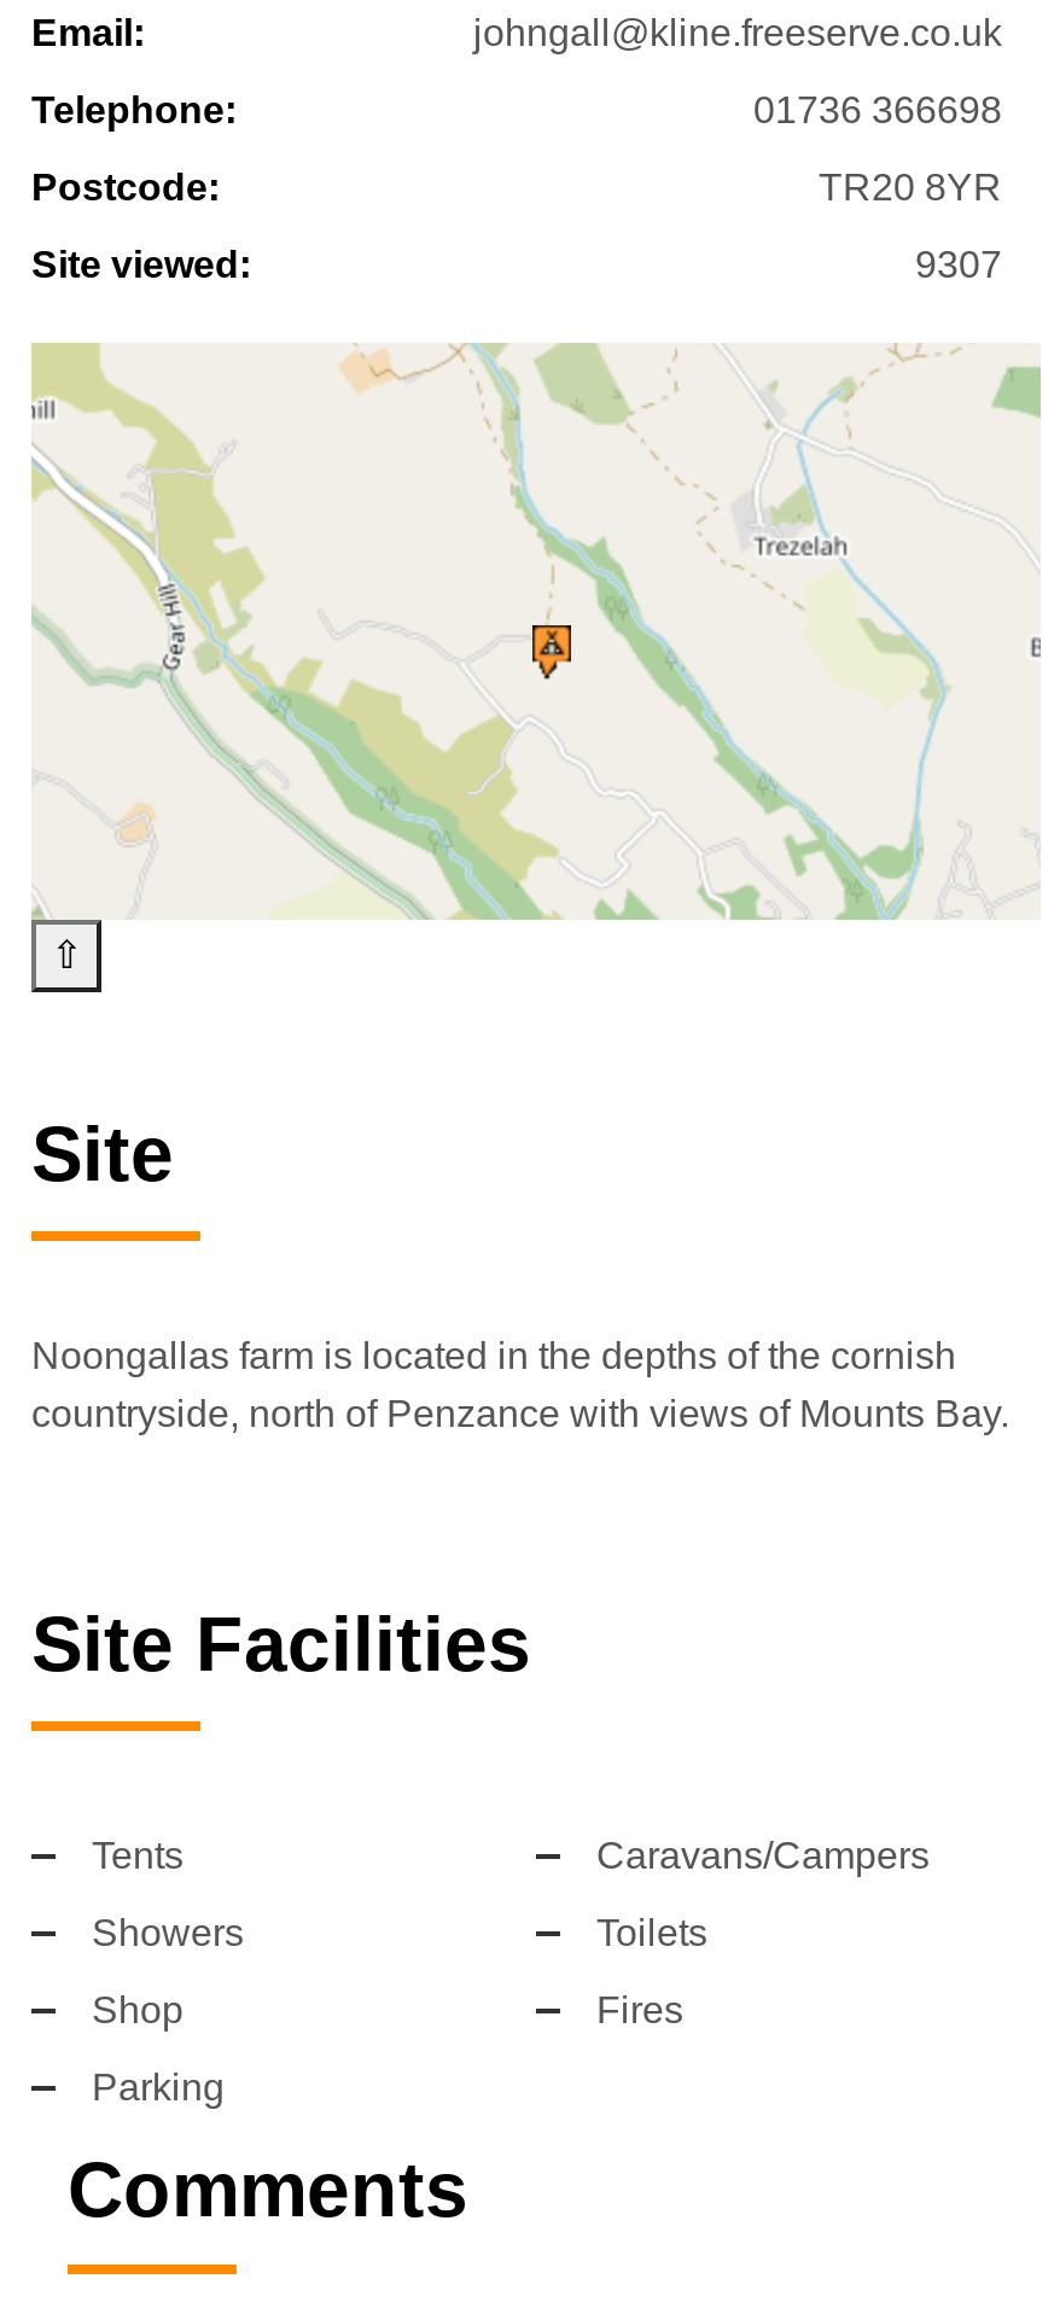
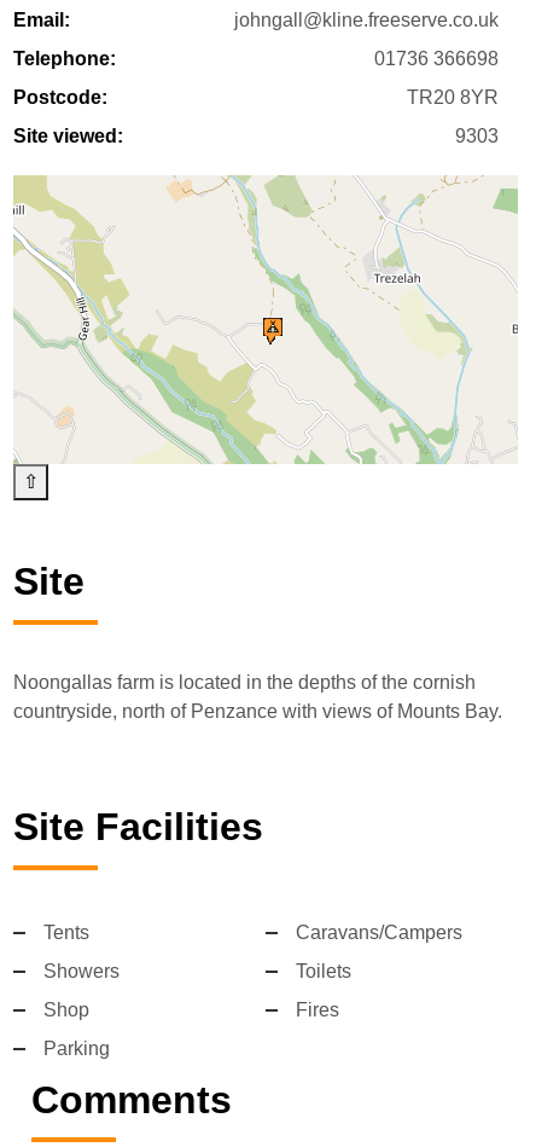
[915,244,1002,285] 9307 -> [455,126,499,146] 9303

